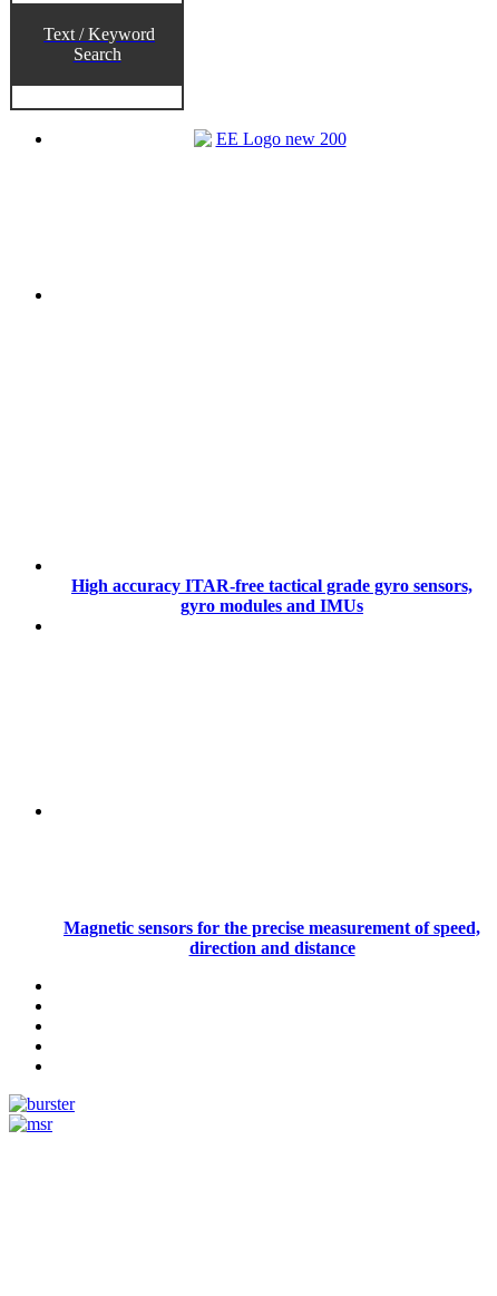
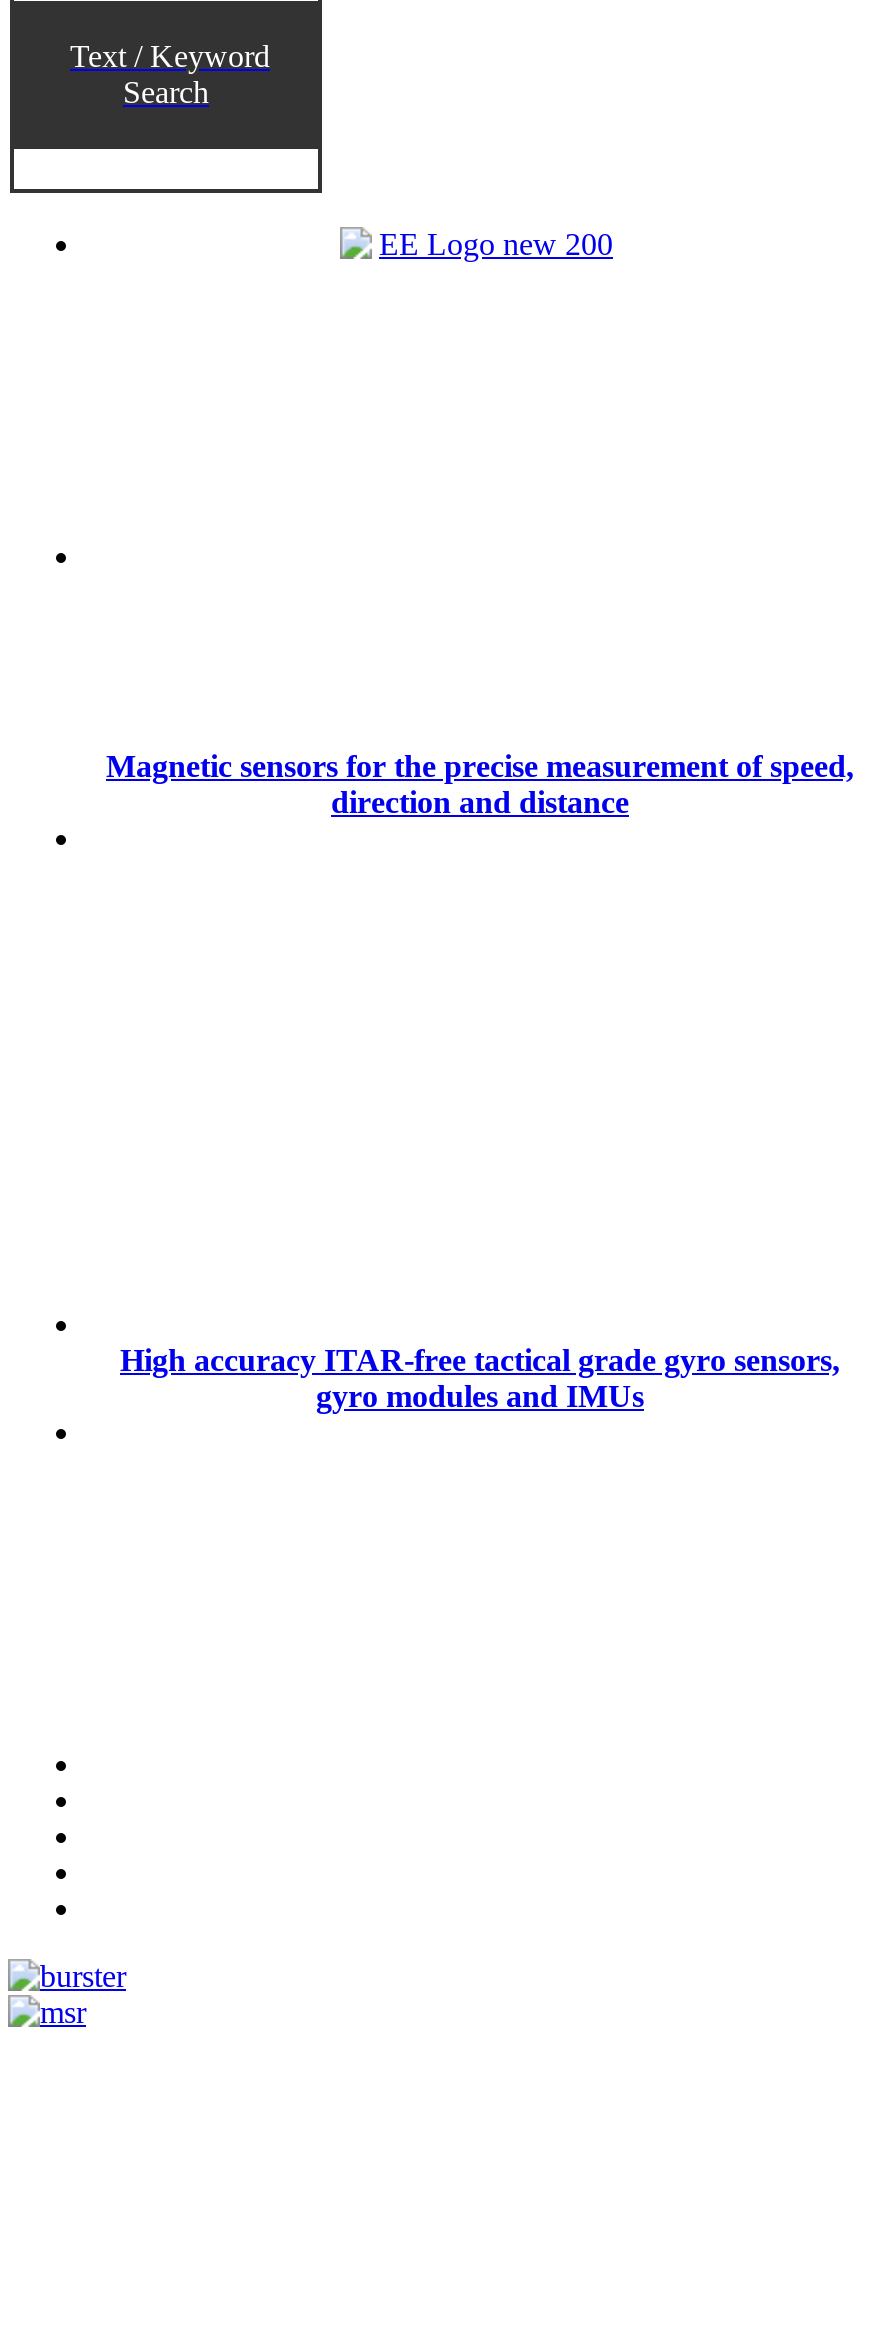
moved [71,576,472,615] -> [120,1343,840,1413]: High accuracy ITAR-free tactical grade gyro sensors, | gyro modules and IMUs
moved [64,918,480,957] -> [106,749,854,819]: Magnetic sensors for the precise measurement of speed, | direction and distance

